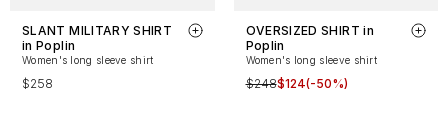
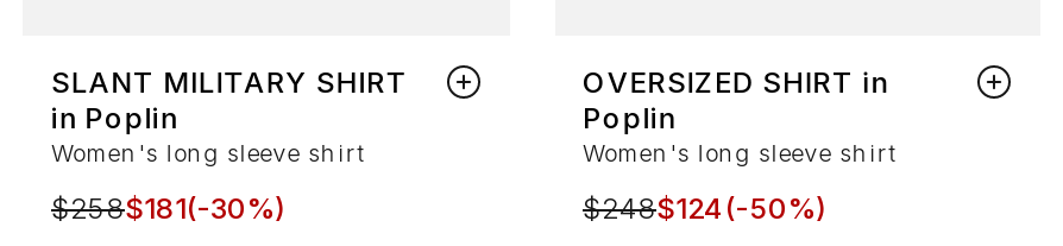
[22,76,53,91] $258 -> [51,189,284,225] $258$181(-30%)

